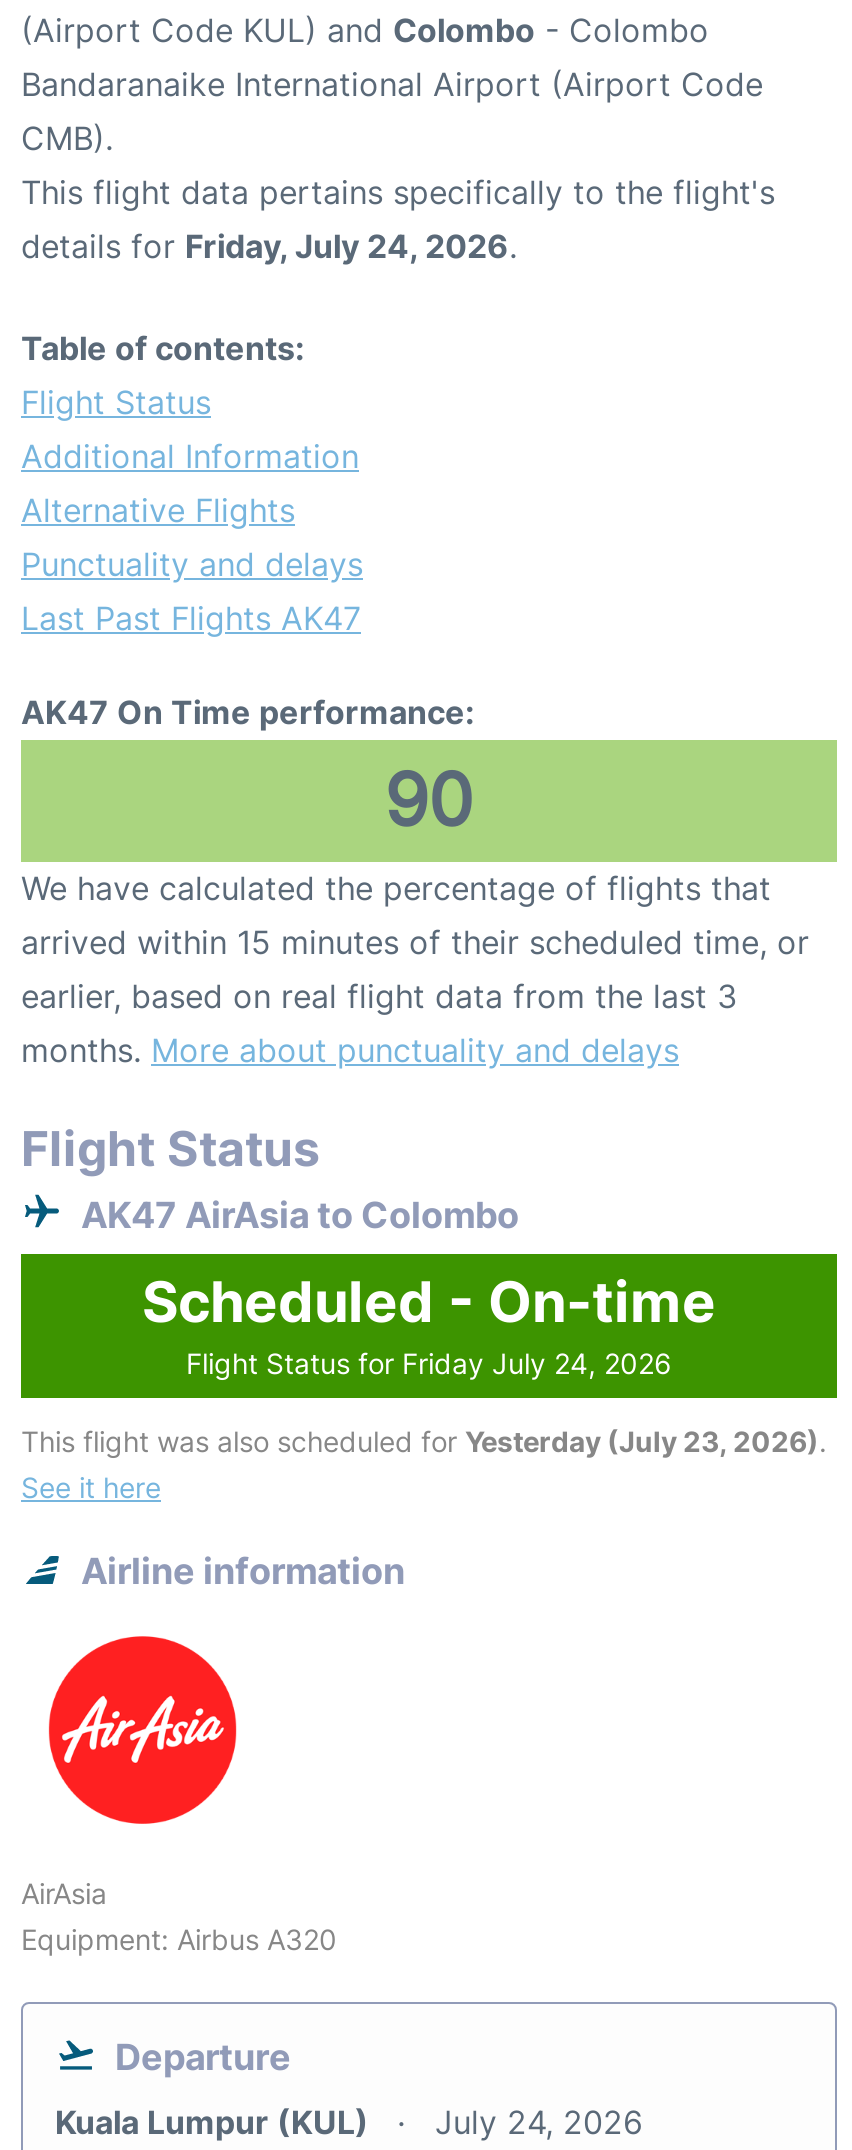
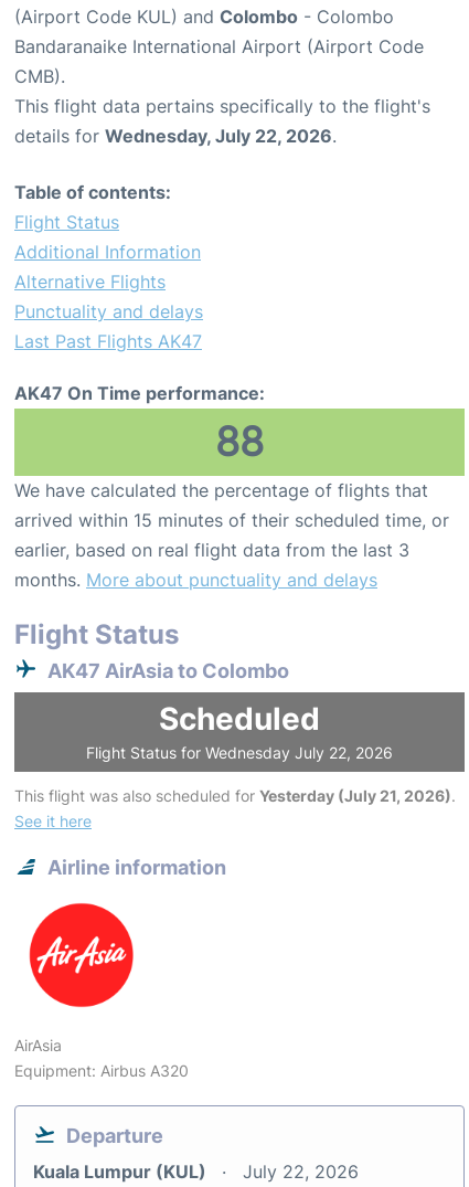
[21,226,517,266] details for Friday, July 24, 2026. -> [14,125,337,147] details for Wednesday, July 22, 2026.
[384,756,474,844] 90 -> [215,417,264,466] 88
[142,1268,716,1380] Scheduled - On-time | Flight Status for Friday July 24, 2026 -> [86,700,393,762] Scheduled | Flight Status for Wednesday July 22, 2026
[21,1424,827,1458] This flight was also scheduled for Yesterday (July 23, 2026). -> [14,786,456,805] This flight was also scheduled for Yesterday (July 21, 2026).
[55,2102,643,2142] Kuala Lumpur (KUL) July 24, 2026 -> [33,1160,359,1183] Kuala Lumpur (KUL) July 22, 2026

